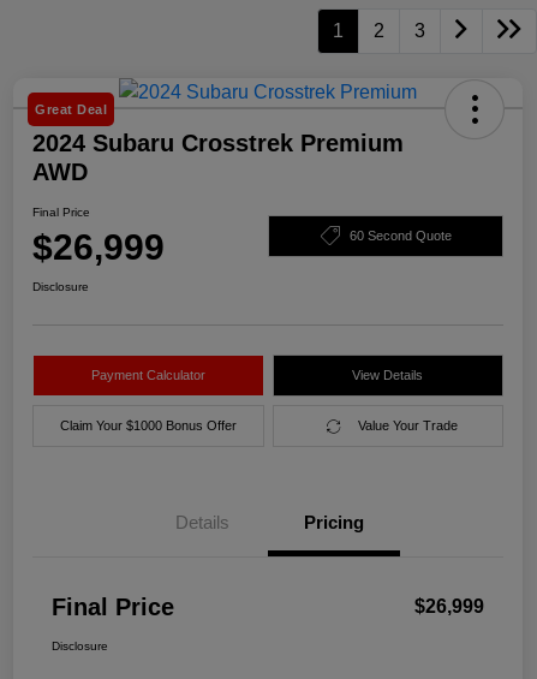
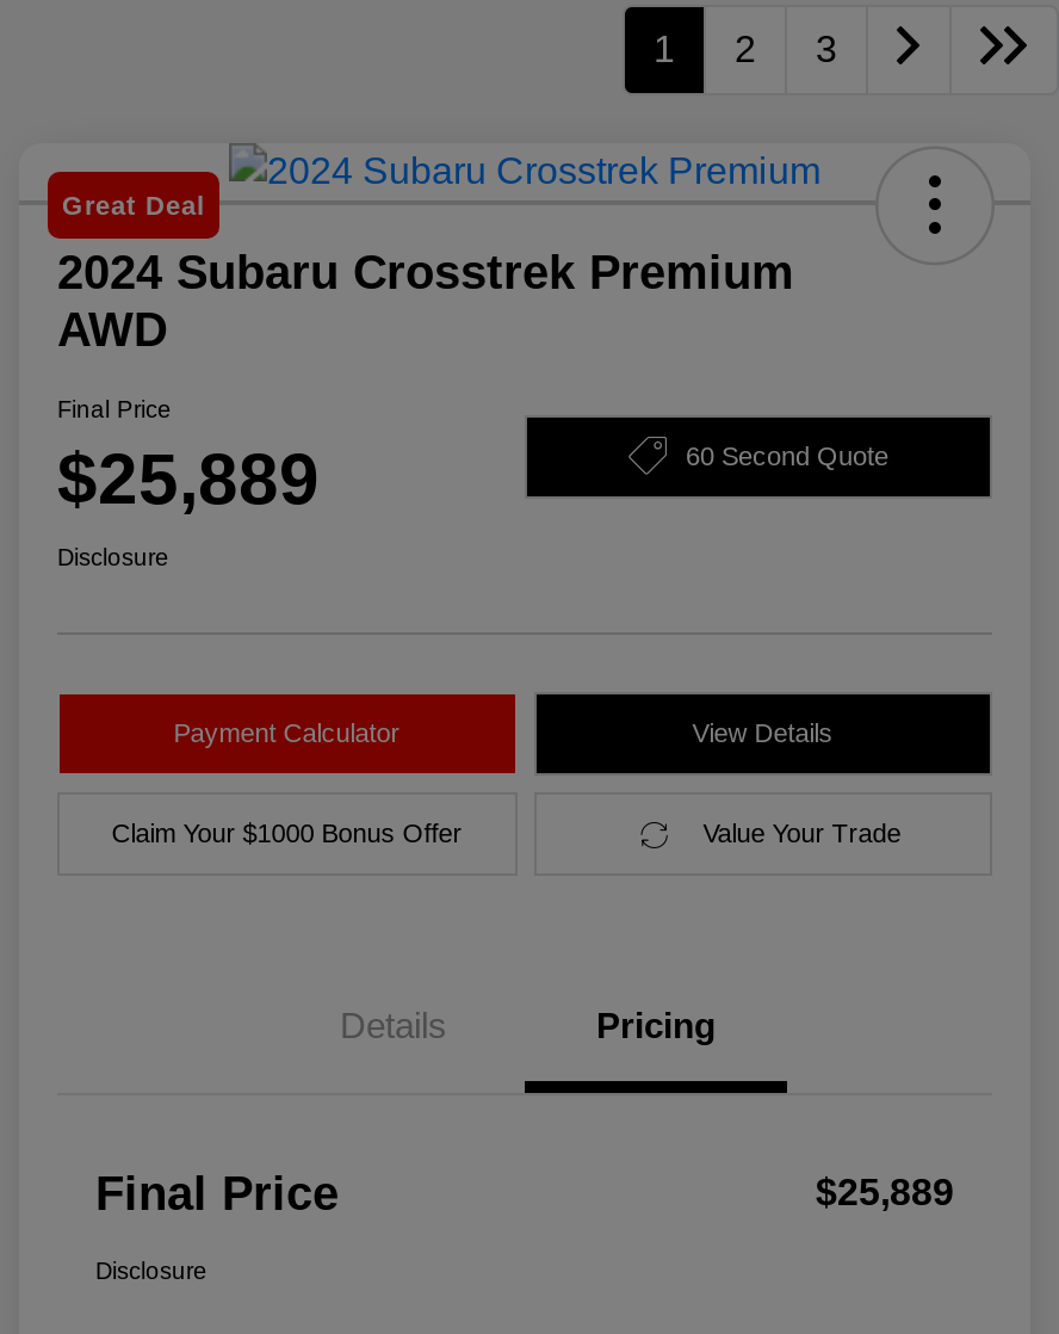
[32,227,165,267] $26,999 -> [57,440,320,518] $25,889
[414,596,484,617] $26,999 -> [816,1172,954,1213] $25,889

